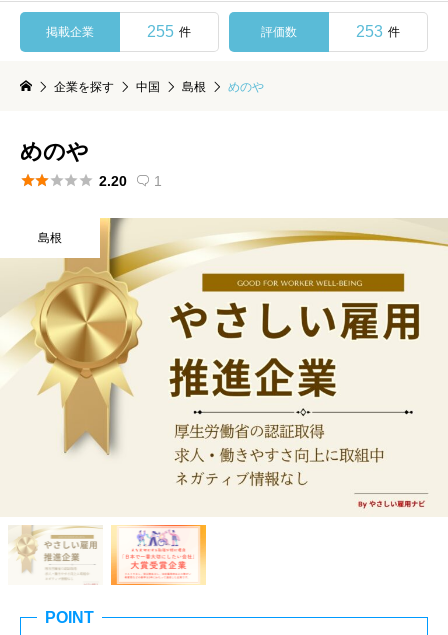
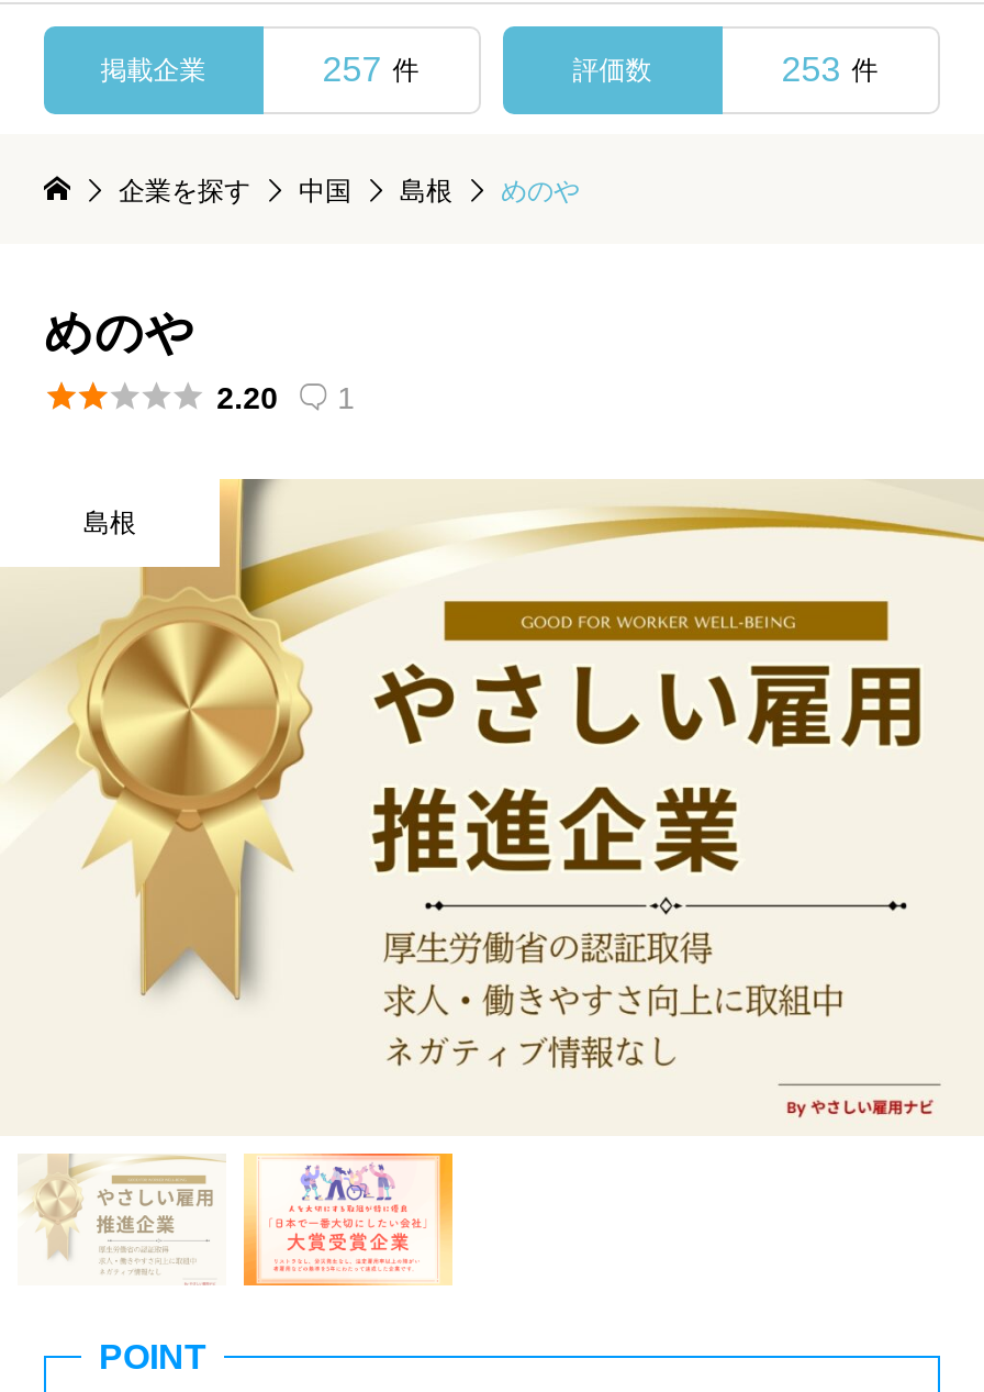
[147,22,191,39] 255 件 -> [322,49,419,87] 257 件

